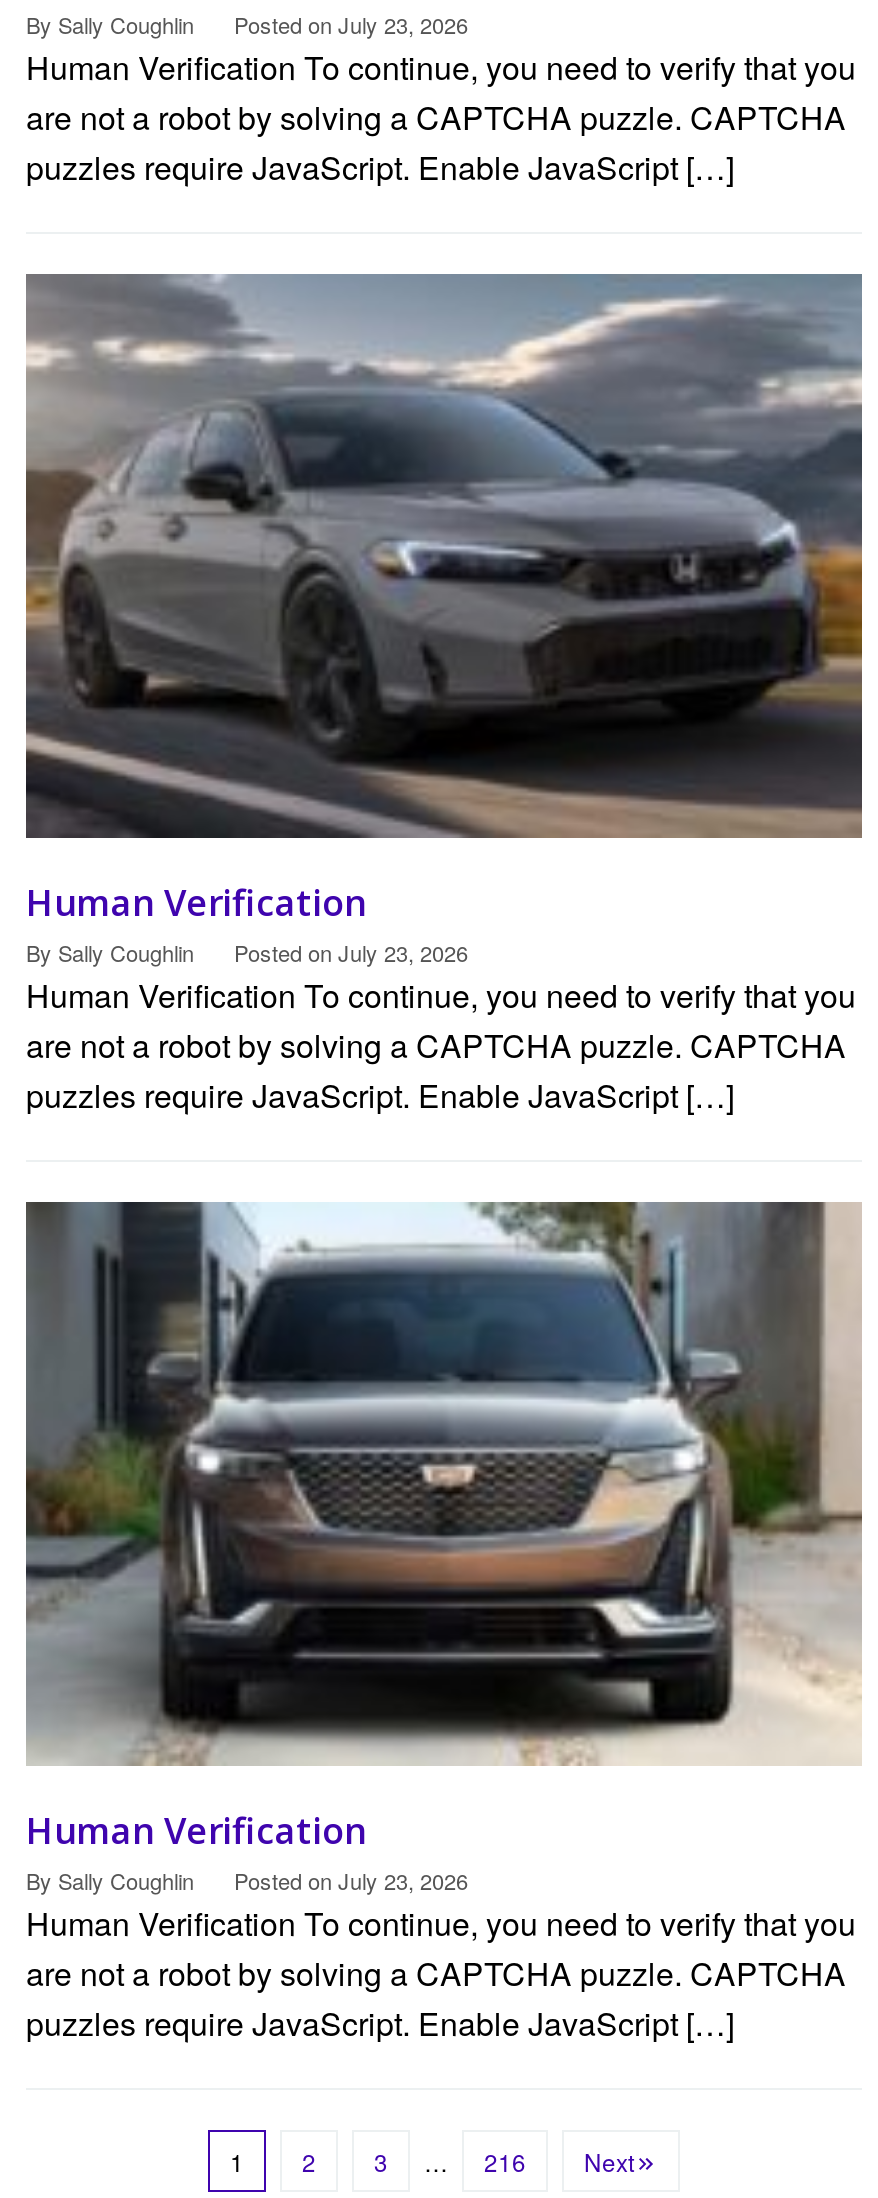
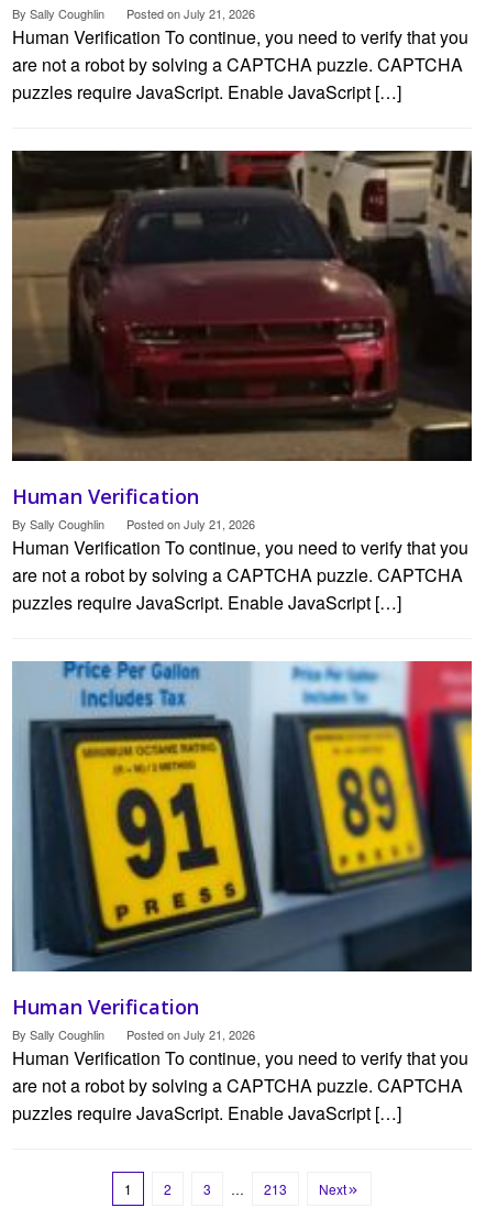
[234,7,468,39] Posted on July 23, 2026 -> [126,4,255,22] Posted on July 21, 2026
[26,272,864,840] [image] -> [11,150,473,462] [image]
[234,935,468,967] Posted on July 23, 2026 -> [126,515,255,532] Posted on July 21, 2026
[26,1200,864,1766] [image] -> [12,660,473,973] [image]
[234,1864,468,1896] Posted on July 23, 2026 -> [126,1025,255,1043] Posted on July 21, 2026
[484,2144,526,2178] 216 -> [264,1179,287,1198] 213

